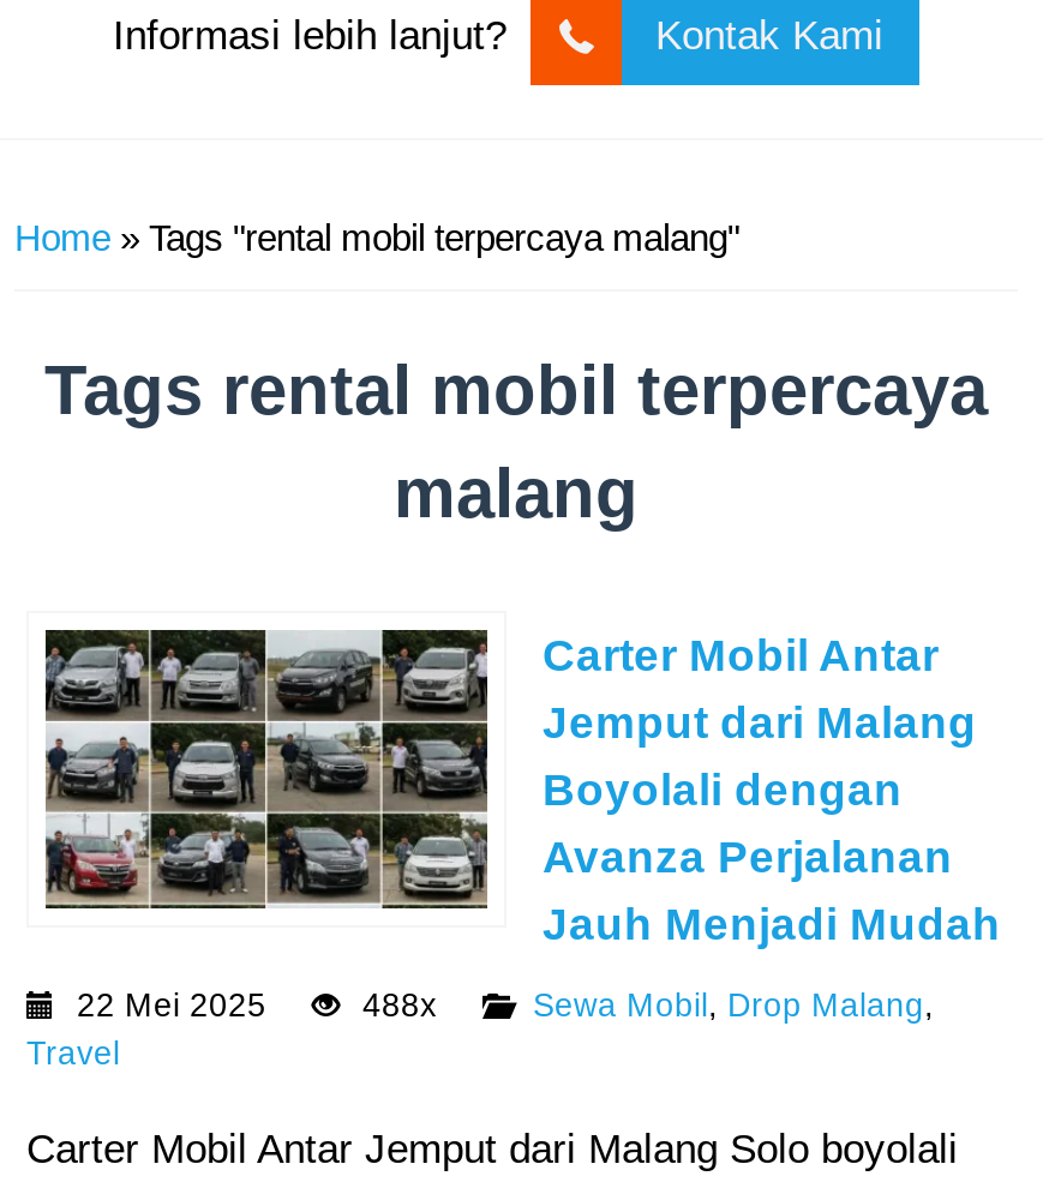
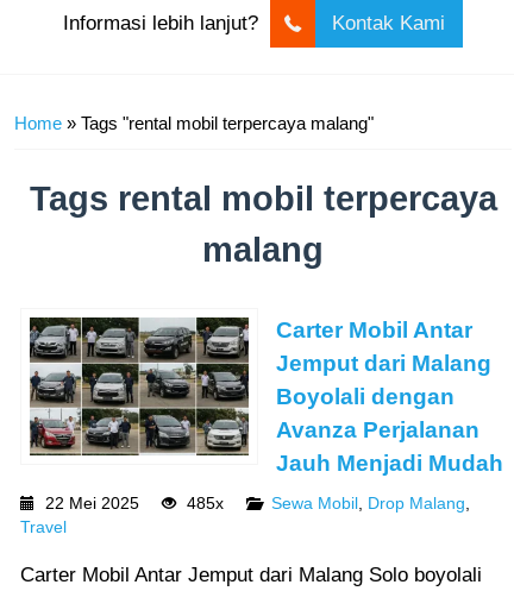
[353,988,446,1024] 488x -> [182,495,228,513] 485x

